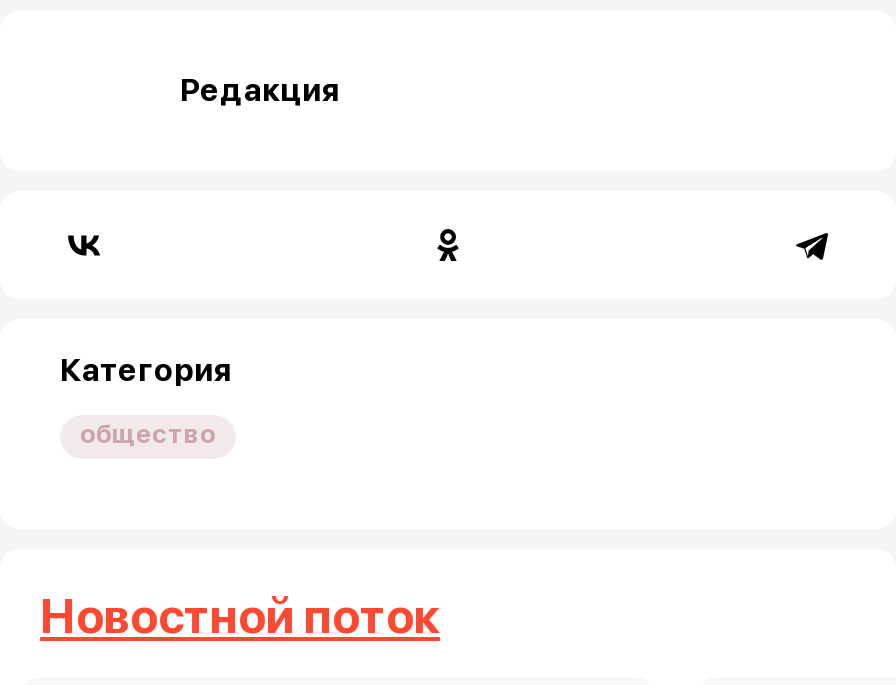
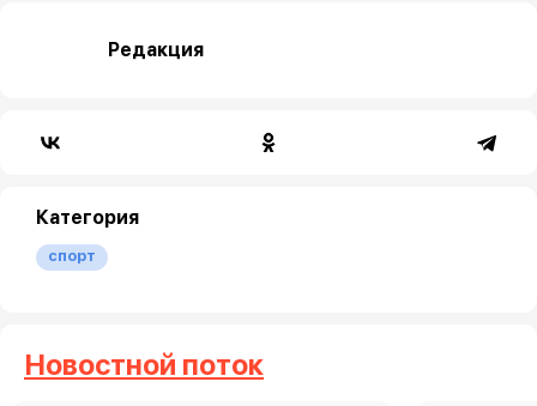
[80,419,216,449] общество -> [48,247,96,265] спорт

